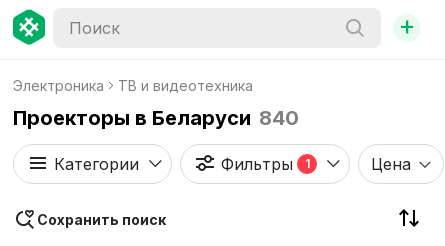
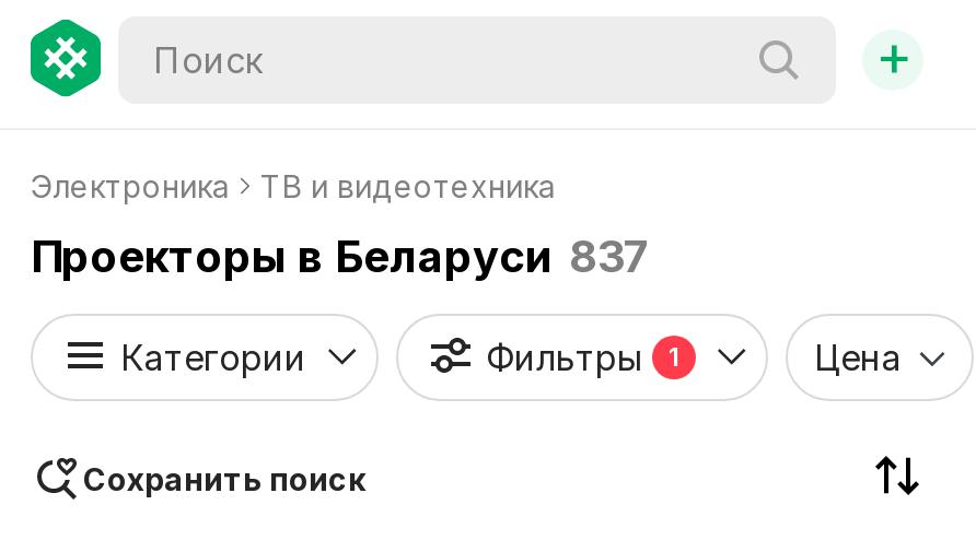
[13,106,299,130] Проекторы в Беларуси 840 -> [31,231,650,283] Проекторы в Беларуси 837

